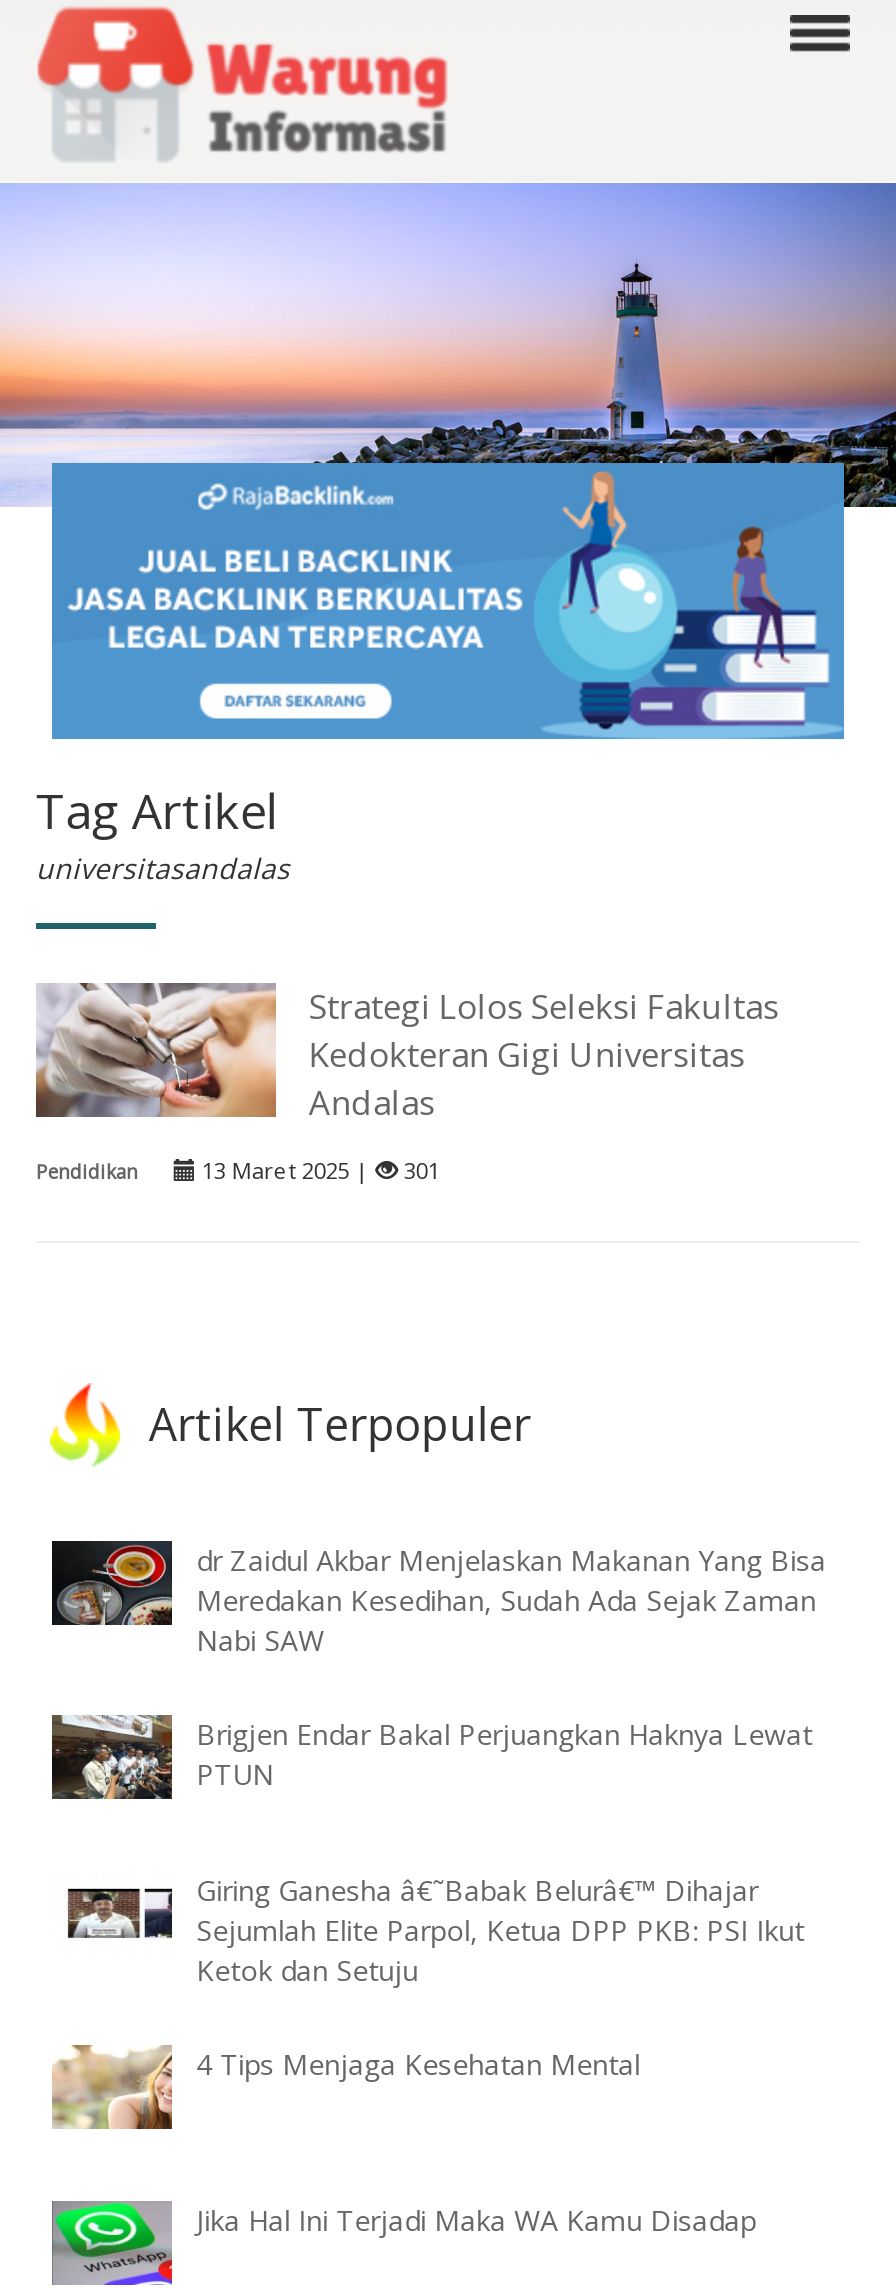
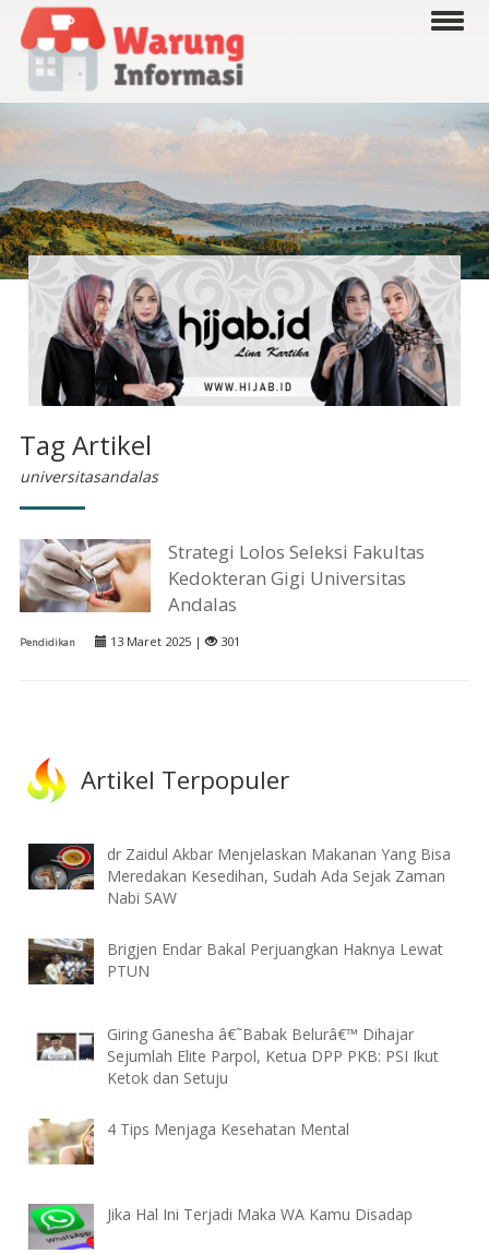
[6,183,890,741] [image] -> [3,103,486,407] [image]

